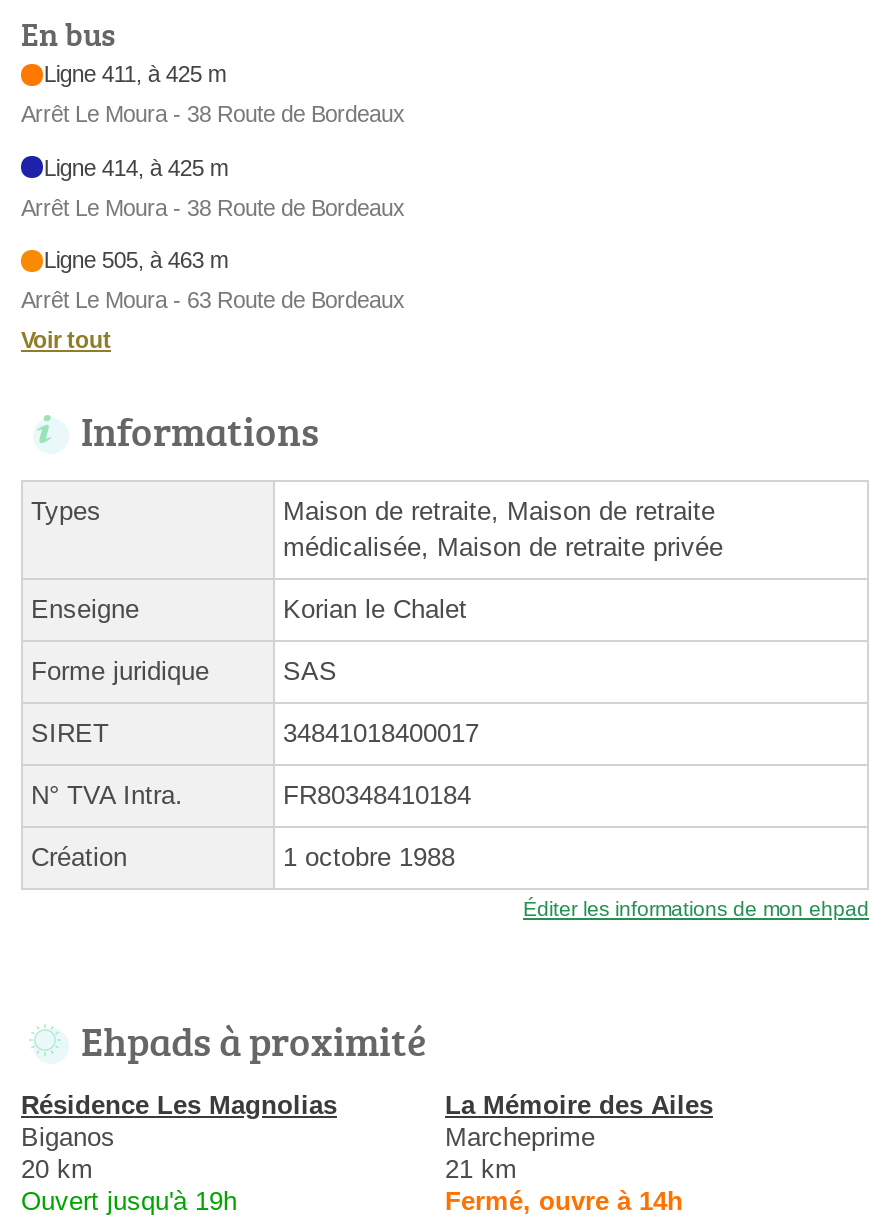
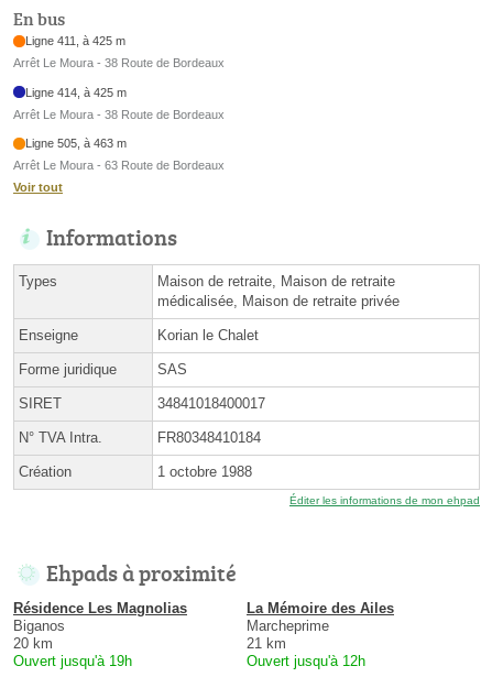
[445,1186,683,1216] Fermé, ouvre à 14h -> [247,653,365,670] Ouvert jusqu'à 12h

